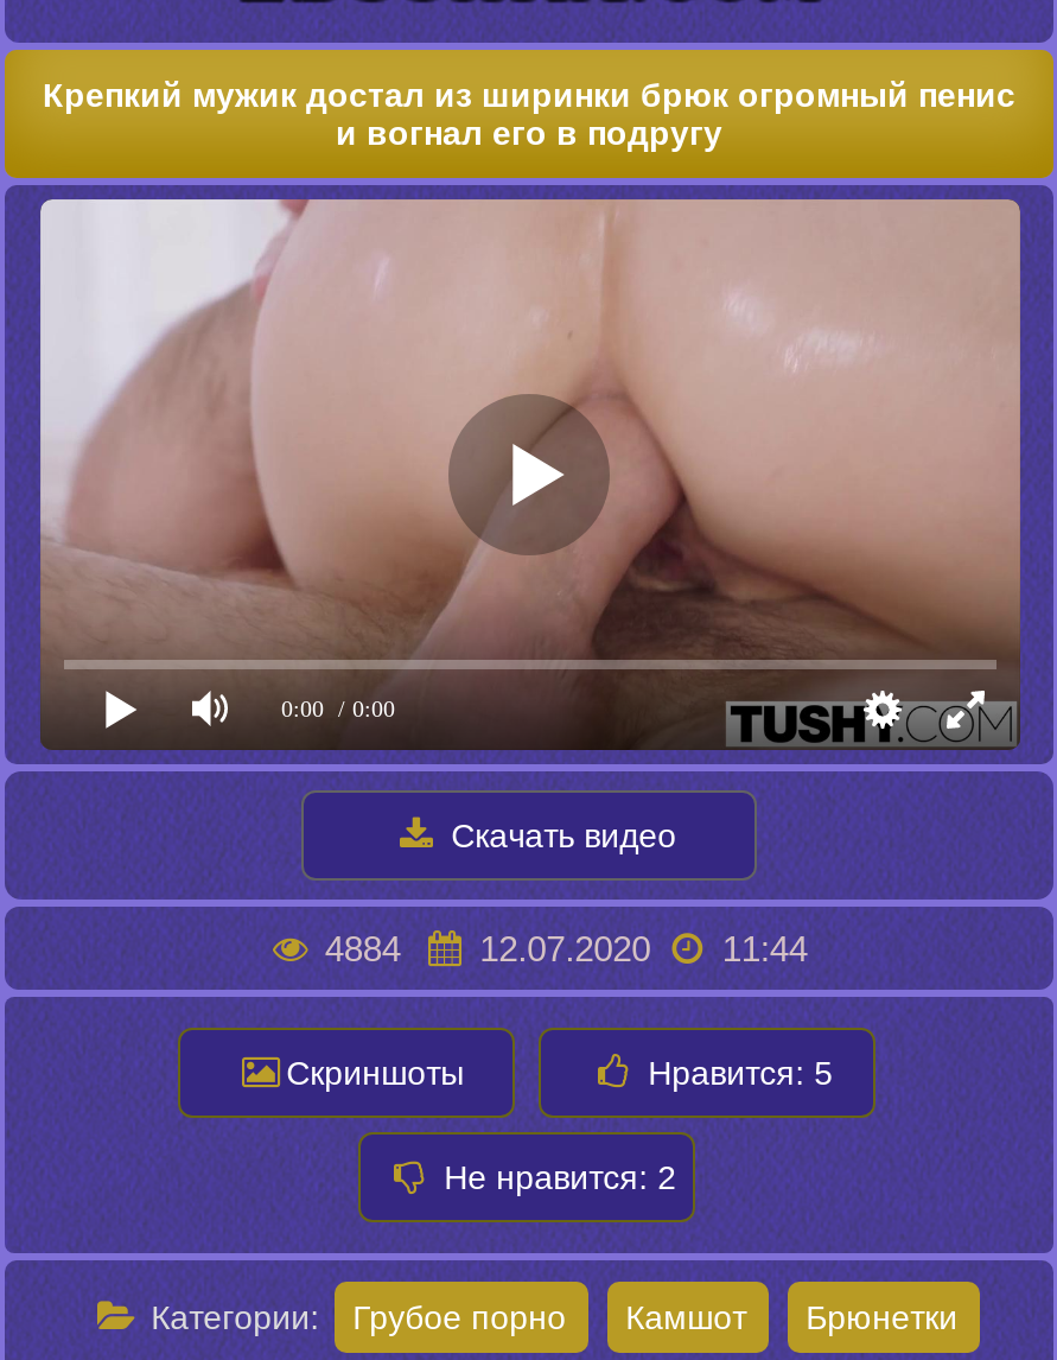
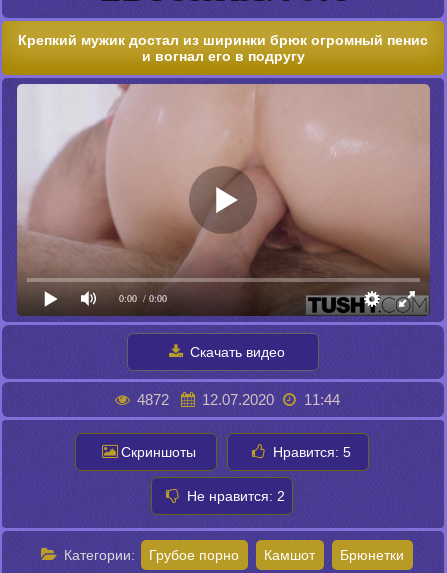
[315,929,808,969] 4884 12.07.2020 11:44 -> [133,391,340,408] 4872 12.07.2020 11:44

